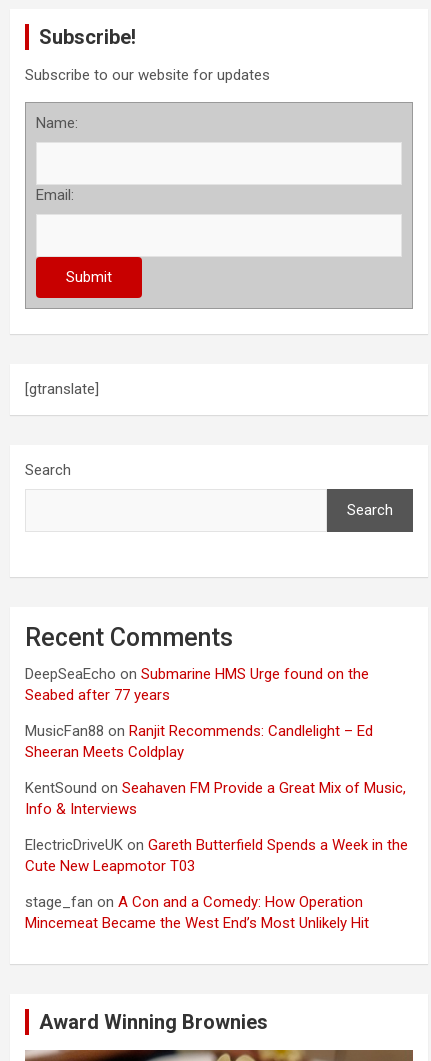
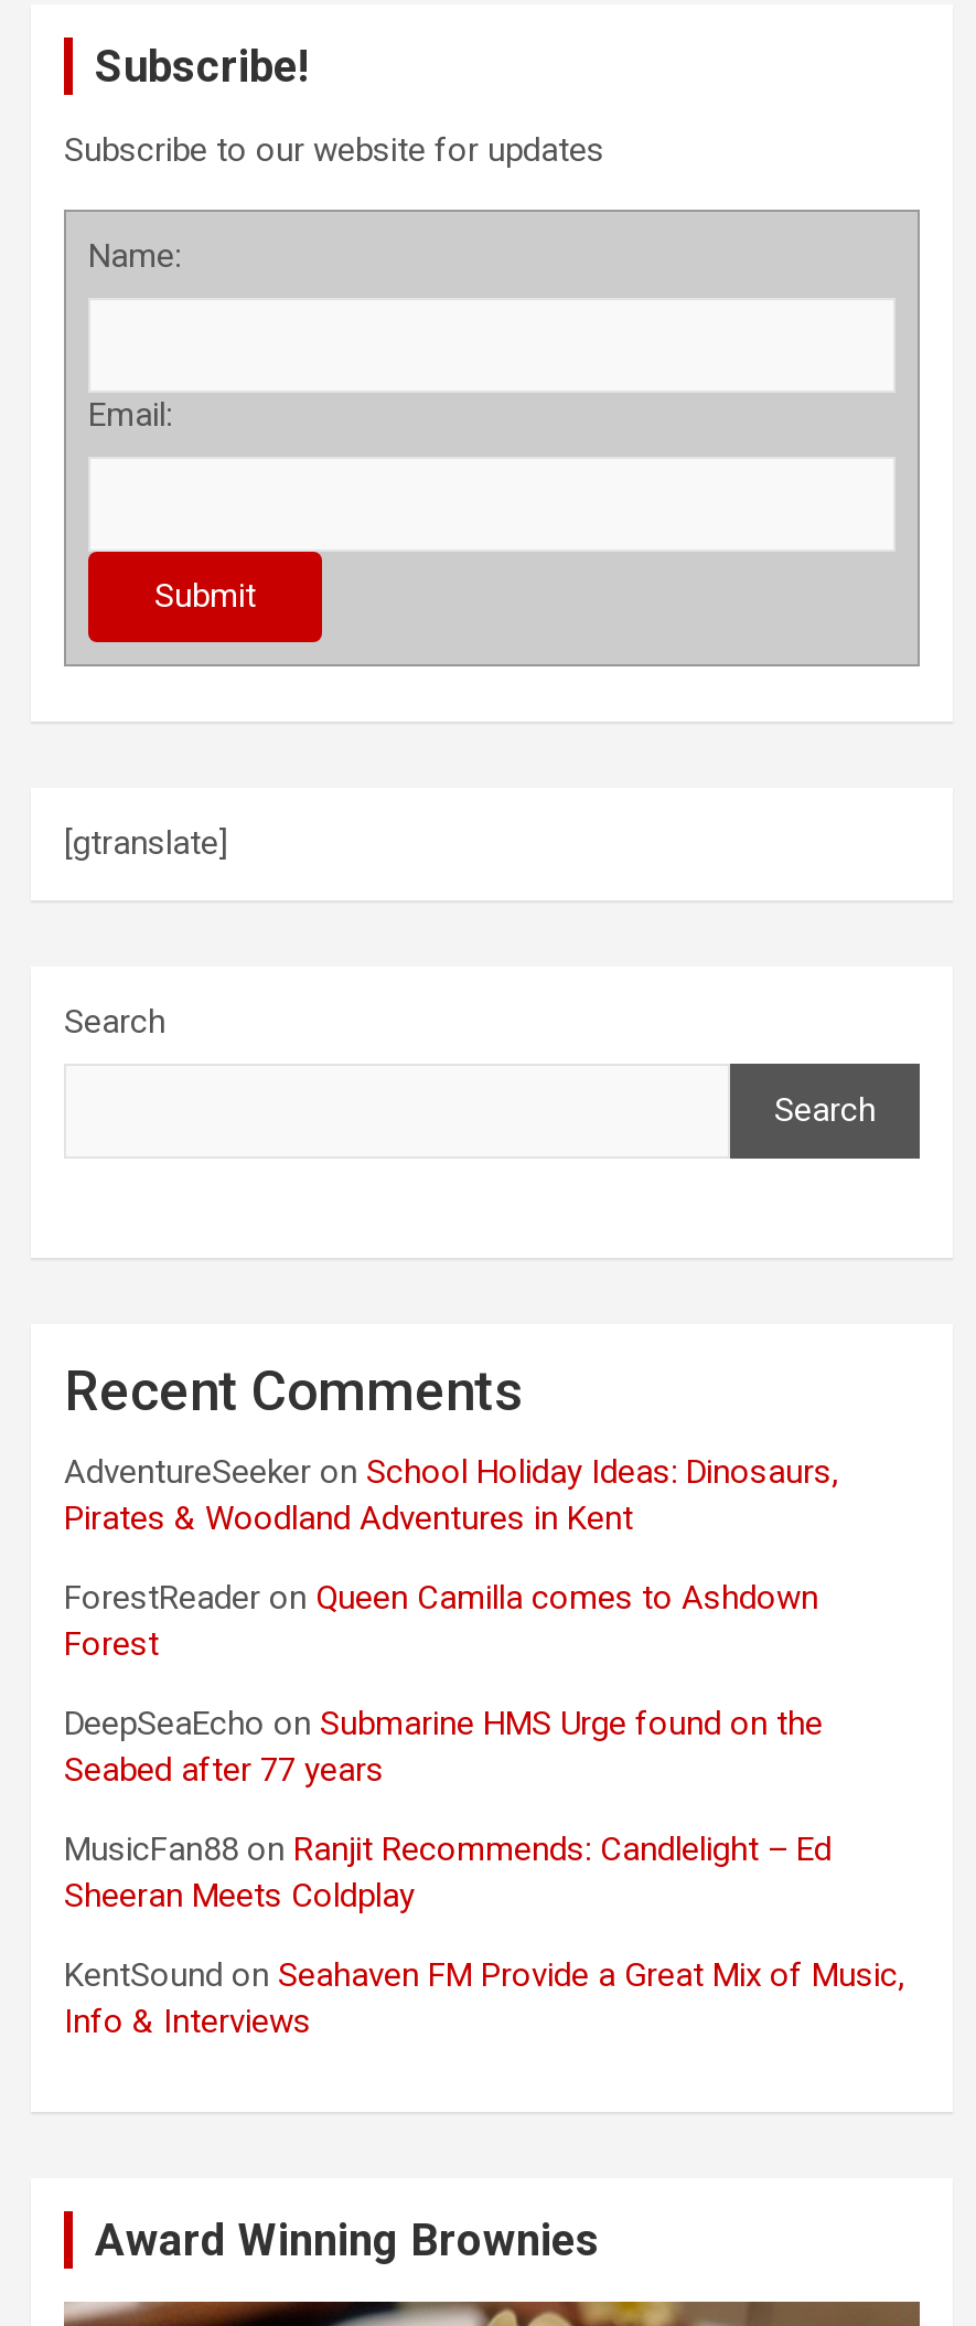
none -> [64,1453,838,1665] AdventureSeeker on School Holiday Ideas: Dinosaurs, | Pirates & Woodland Adventures in Kent | ForestReader on Queen Camilla comes to Ashdown | Forest
moved [25,665,406,818] -> [64,1705,904,2042]: DeepSeaEcho on Submarine HMS Urge found on the | Seabed after 77 years | MusicFan88 on Ranjit Recommends: Candlelight – Ed | Sheeran Meets Coldplay | KentSound on Seahaven FM Provide a Great Mix of Music, | Info & Interviews
[25,836,408,932] ElectricDriveUK on Gareth Butterfield Spends a Week in the | Cute New Leapmotor T03 | stage_fan on A Con and a Comedy: How Operation | Mincemeat Became the West End’s Most Unlikely Hit -> none

